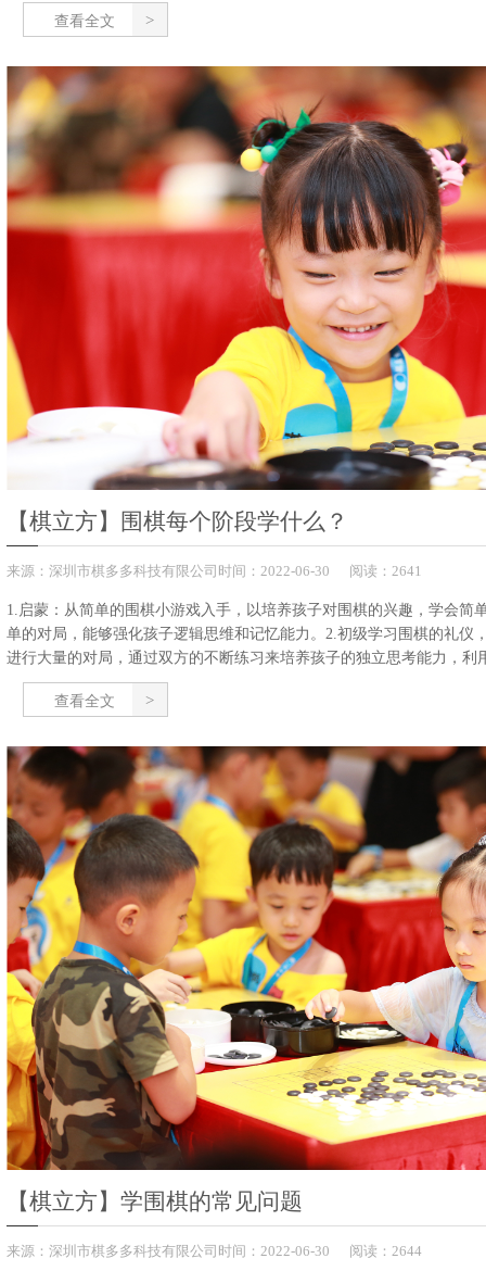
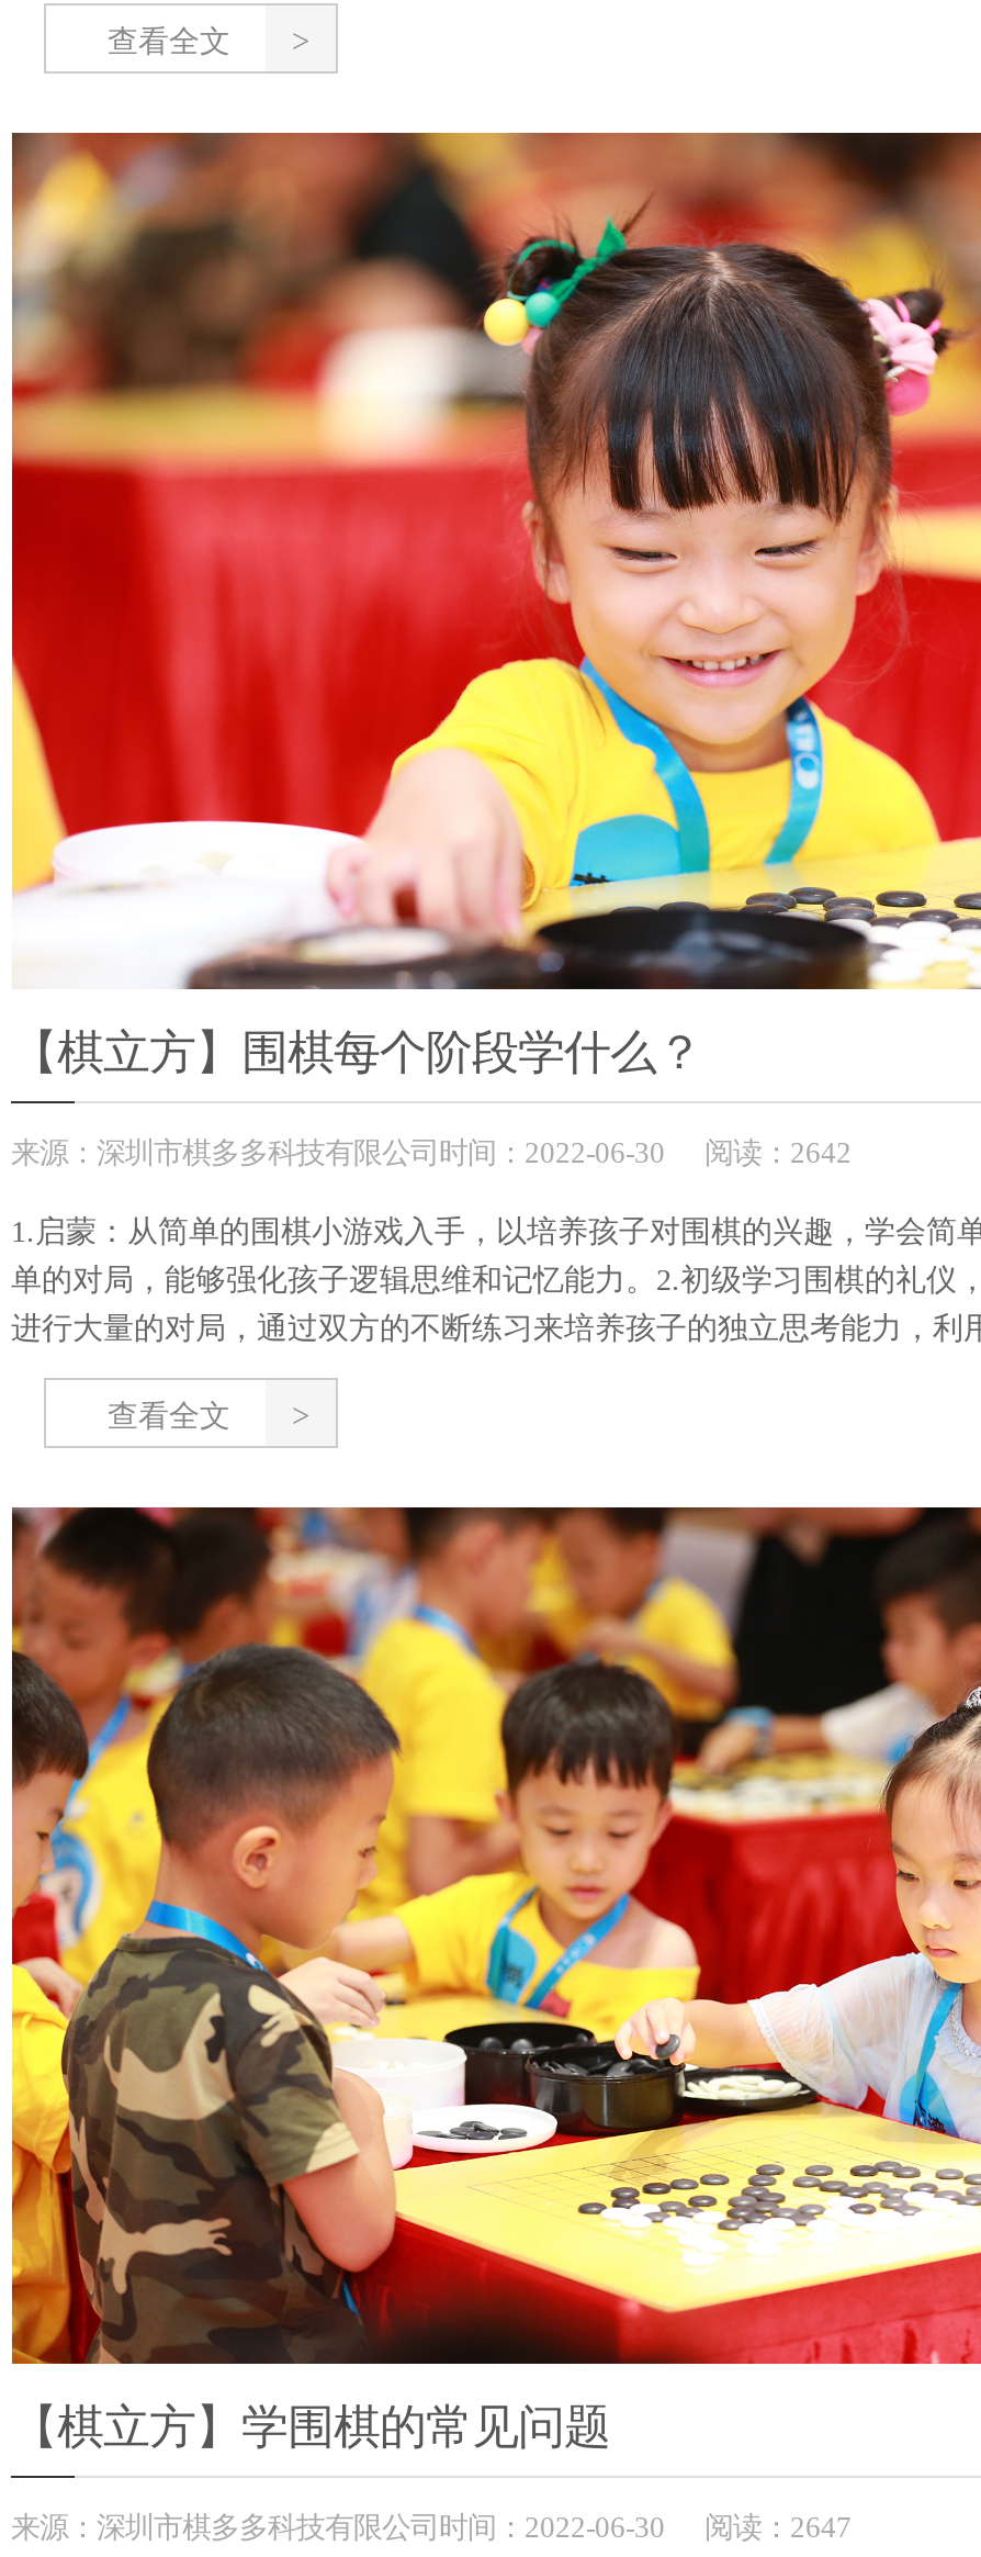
[7,563,422,579] 来源：深圳市棋多多科技有限公司时间：2022-06-30 阅读：2641 -> [11,1136,852,1169] 来源：深圳市棋多多科技有限公司时间：2022-06-30 阅读：2642
[7,1242,422,1259] 来源：深圳市棋多多科技有限公司时间：2022-06-30 阅读：2644 -> [11,2510,852,2543] 来源：深圳市棋多多科技有限公司时间：2022-06-30 阅读：2647

